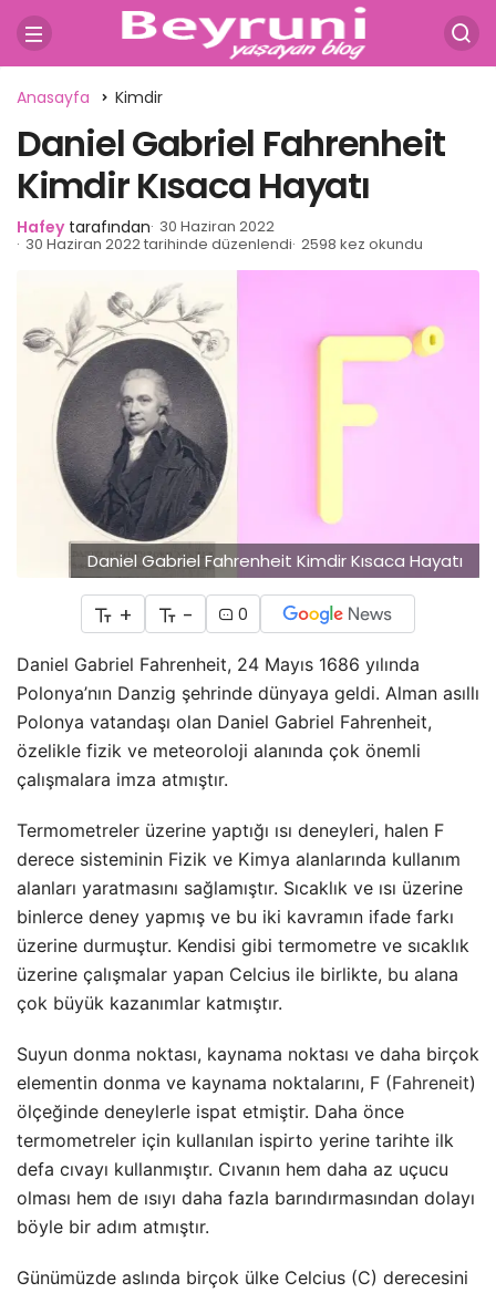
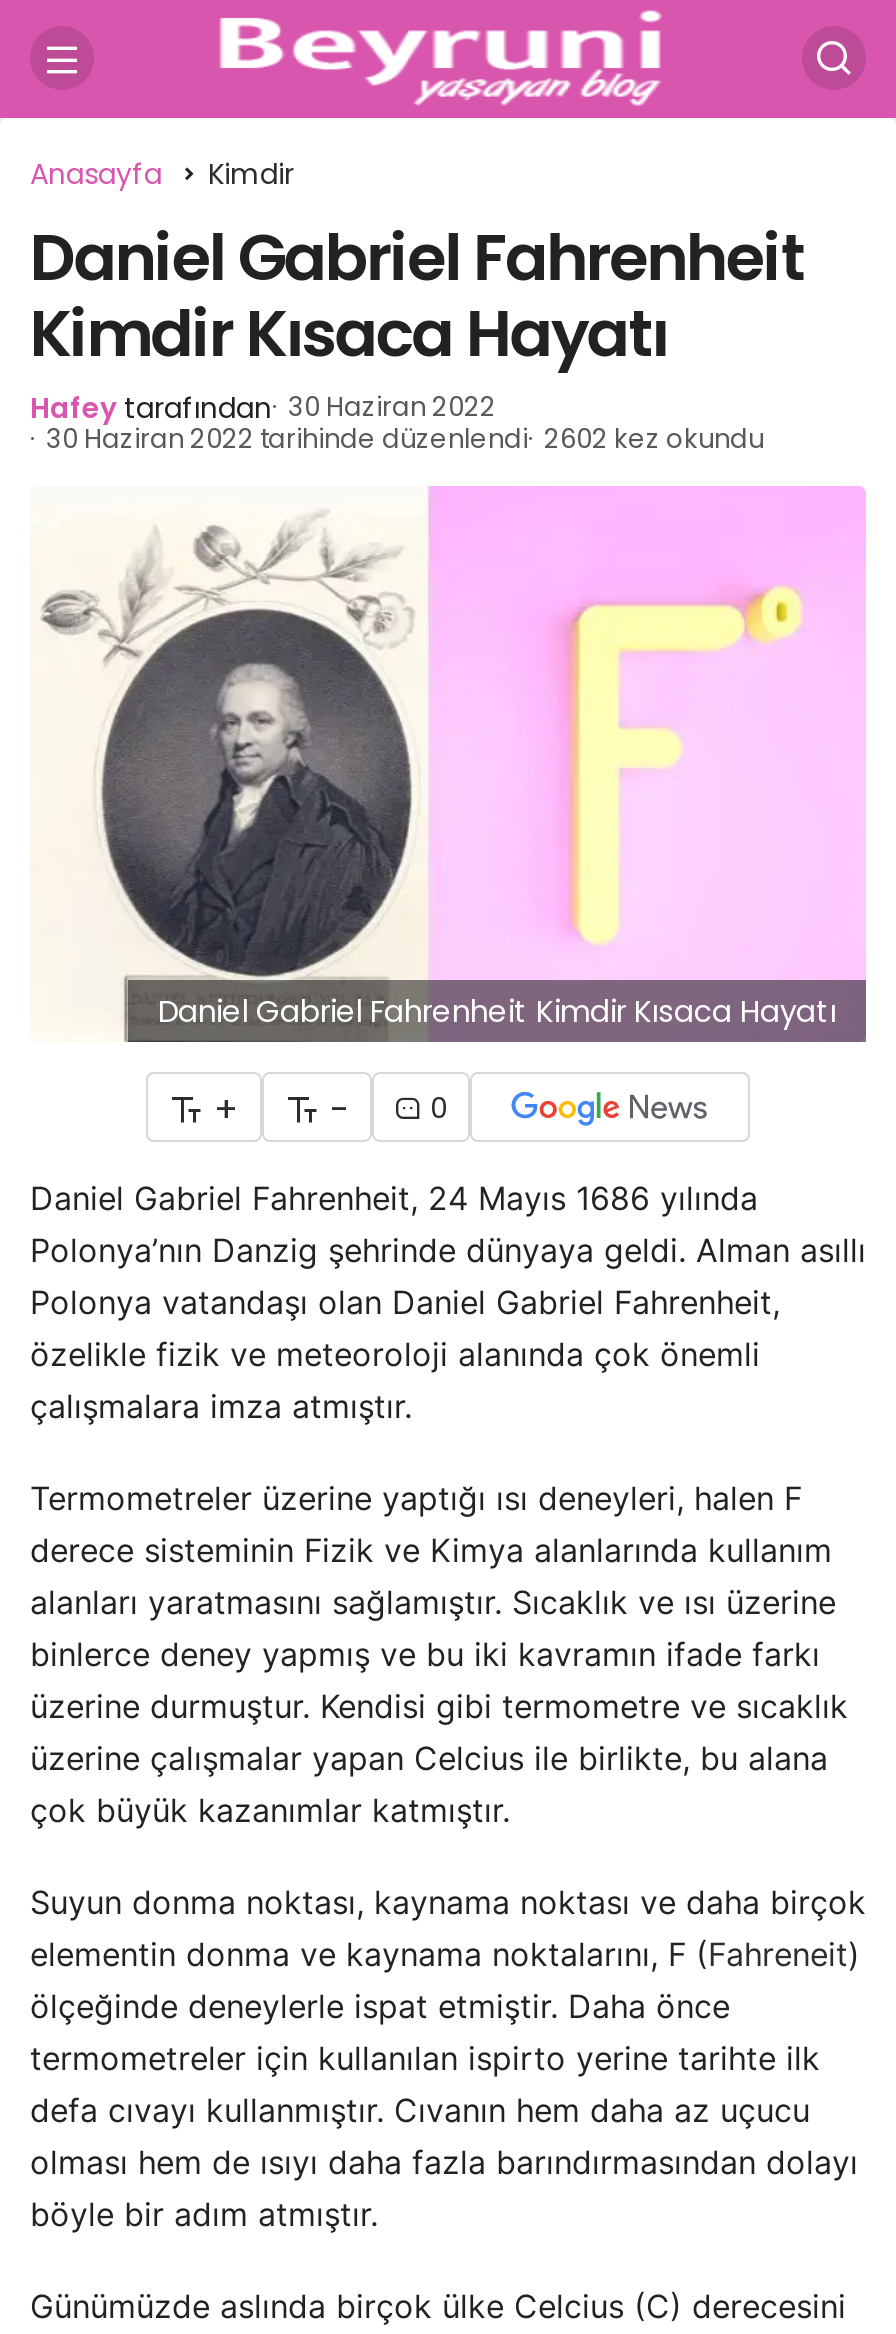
[25,234,423,255] 30 Haziran 2022 tarihinde düzenlendi 2598 kez okundu -> [46,420,764,458] 30 Haziran 2022 tarihinde düzenlendi 2602 kez okundu

